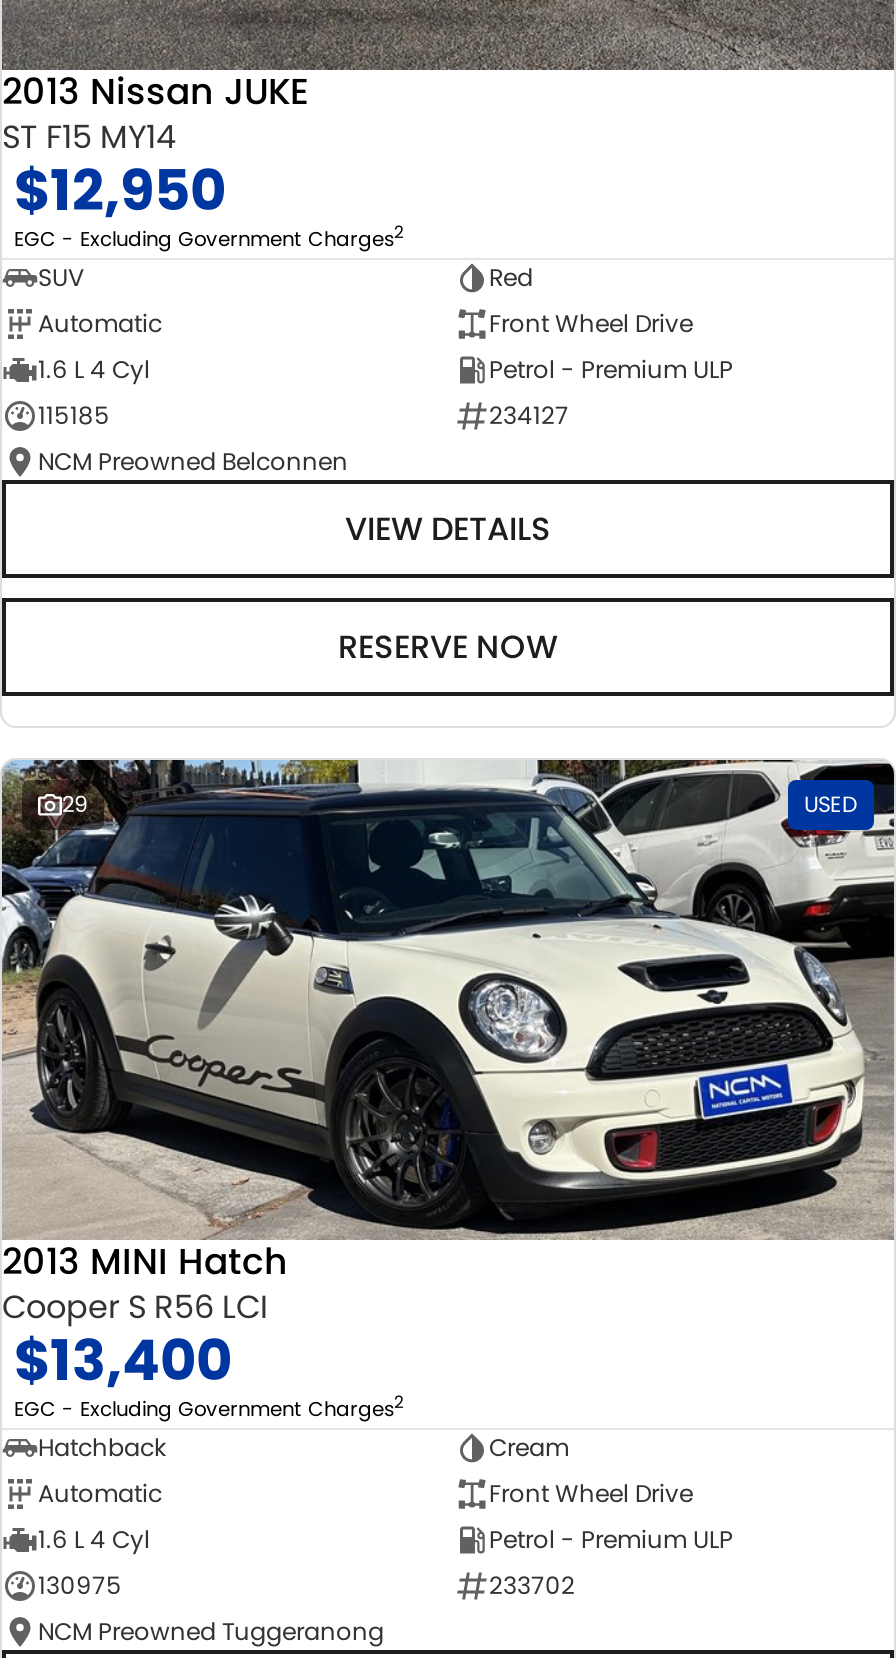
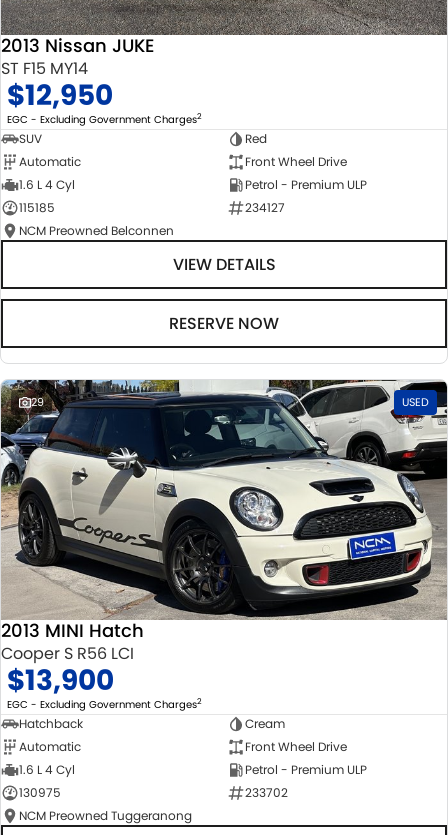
[14,1322,232,1400] $13,400 -> [7,661,114,700] $13,900

